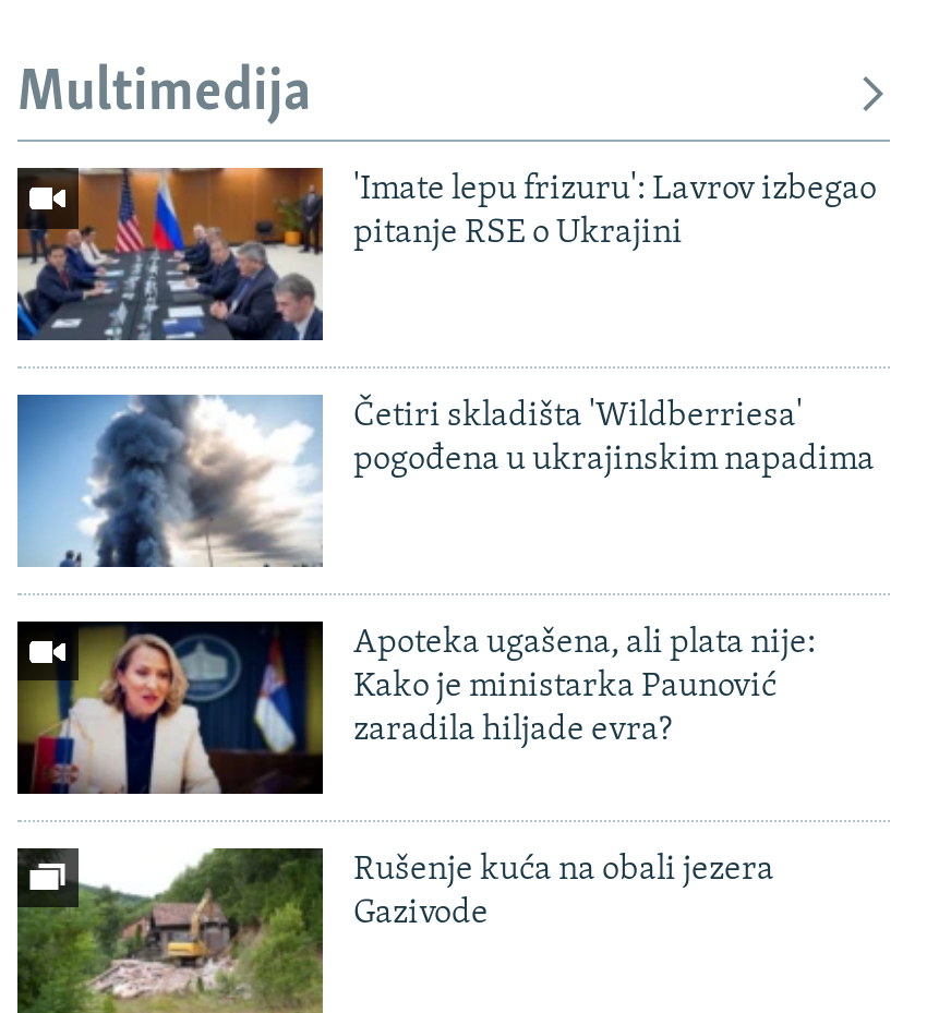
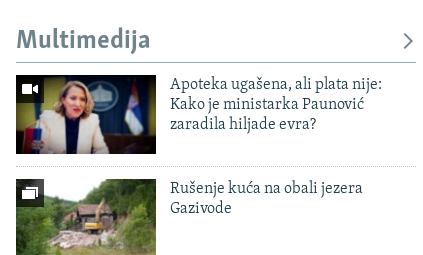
[15,166,877,342] [image] | 'Imate lepu frizuru': Lavrov izbegao | pitanje RSE o Ukrajini -> none
[15,393,875,569] [image] | Četiri skladišta 'Wildberriesa' | pogođena u ukrajinskim napadima -> none

